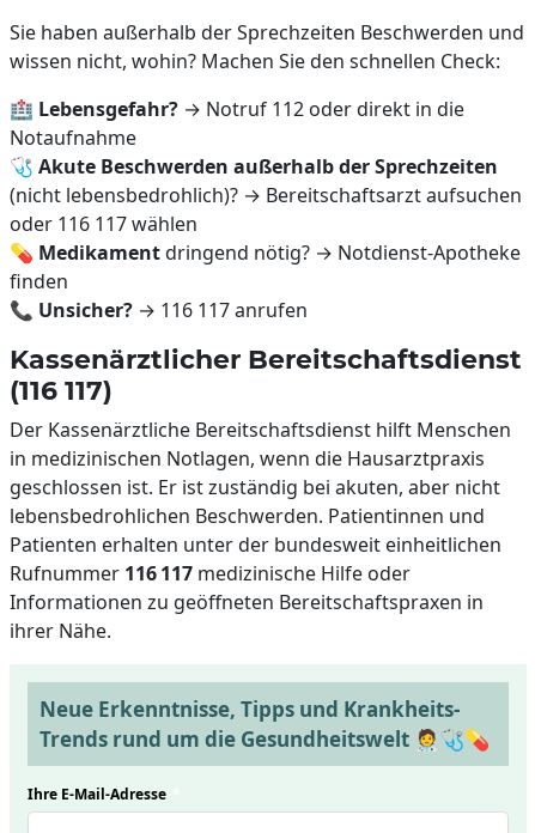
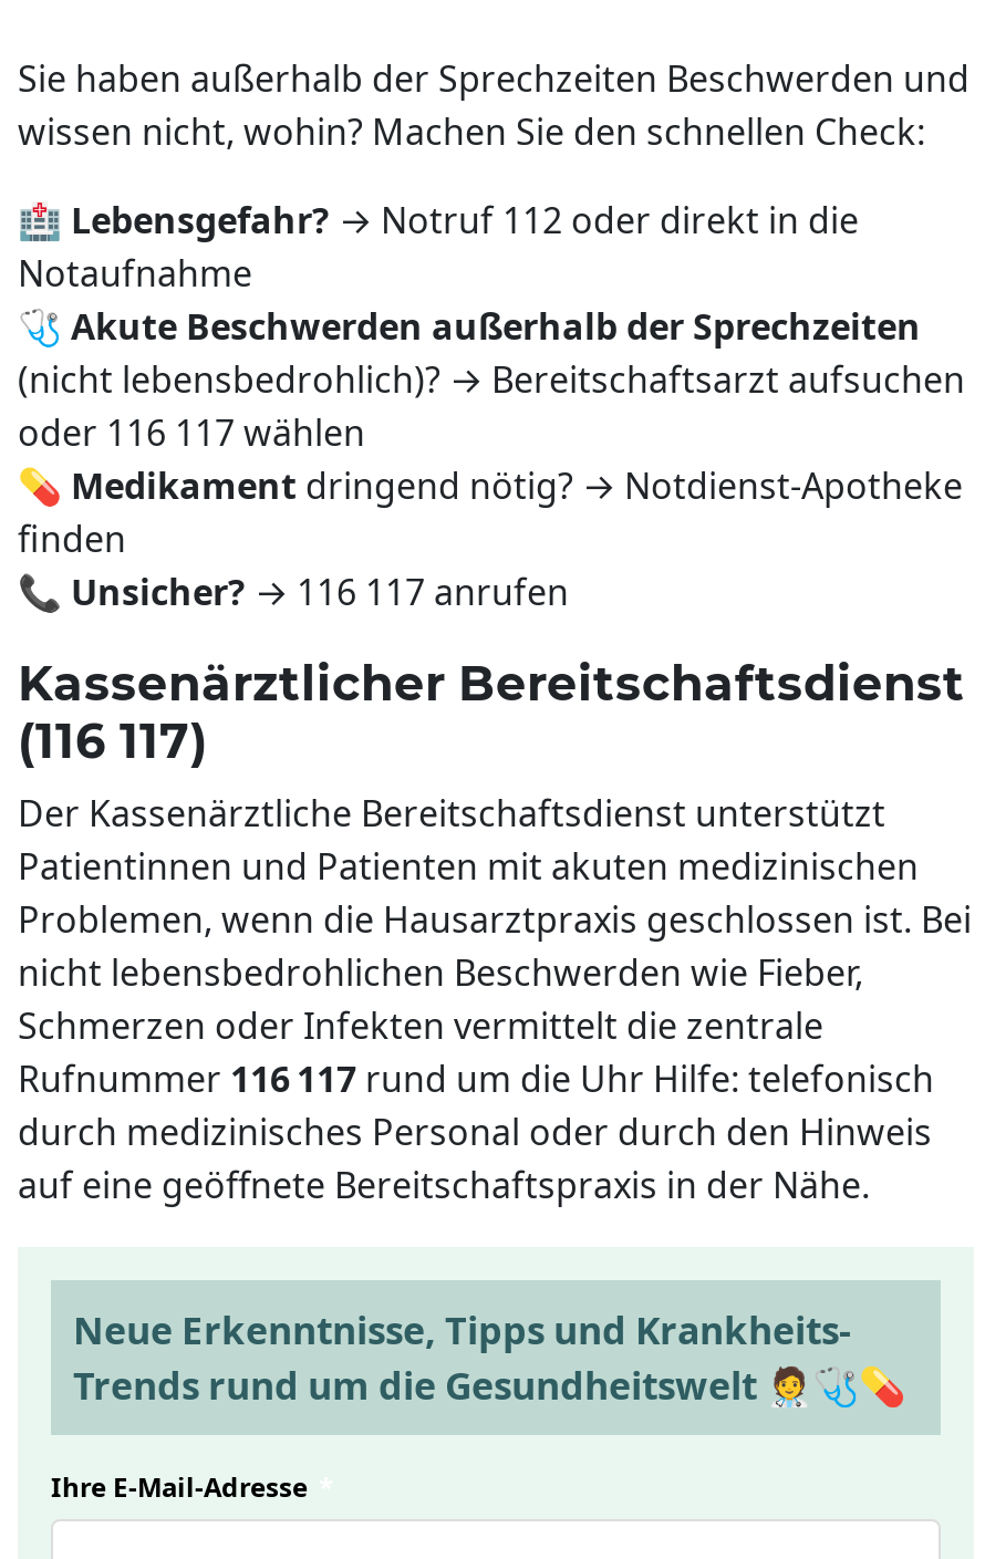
[10,416,511,644] Der Kassenärztliche Bereitschaftsdienst hilft Menschen | in medizinischen Notlagen, wenn die Hausarztpraxis | geschlossen ist. Er ist zuständig bei akuten, aber nicht | lebensbedrohlichen Beschwerden. Patientinnen und | Patienten erhalten unter der bundesweit einheitlichen | Rufnummer 116 117 medizinische Hilfe oder | Informationen zu geöffneten Bereitschaftspraxen in | ihrer Nähe. -> [18,789,972,1209] Der Kassenärztliche Bereitschaftsdienst unterstützt | Patientinnen und Patienten mit akuten medizinischen | Problemen, wenn die Hausarztpraxis geschlossen ist. Bei | nicht lebensbedrohlichen Beschwerden wie Fieber, | Schmerzen oder Infekten vermittelt die zentrale | Rufnummer 116 117 rund um die Uhr Hilfe: telefonisch | durch medizinisches Personal oder durch den Hinweis | auf eine geöffnete Bereitschaftspraxis in der Nähe.

